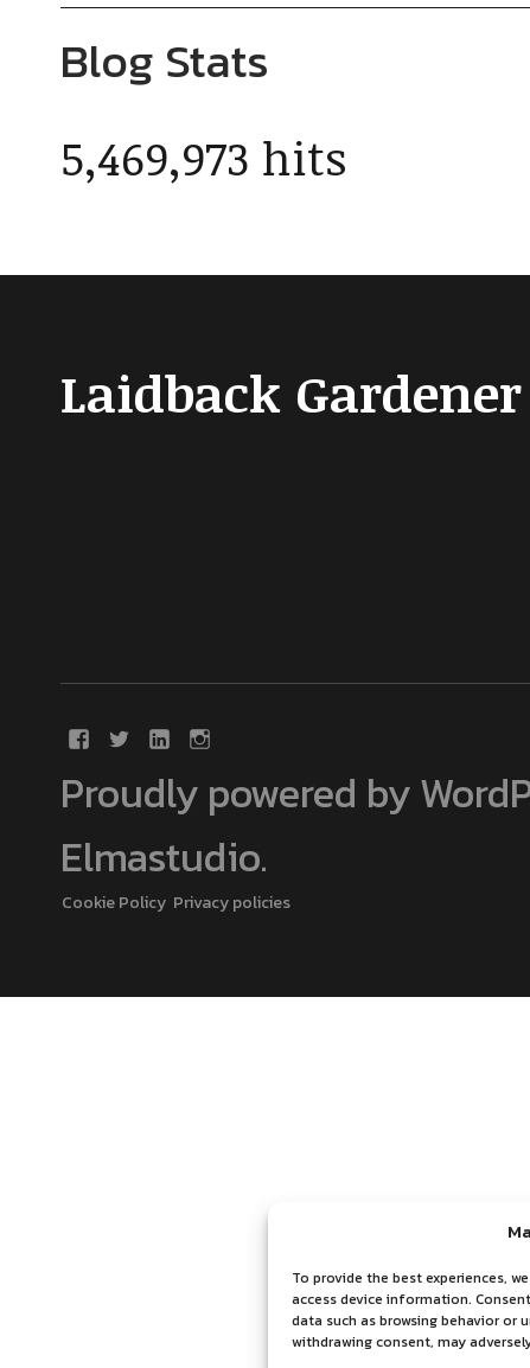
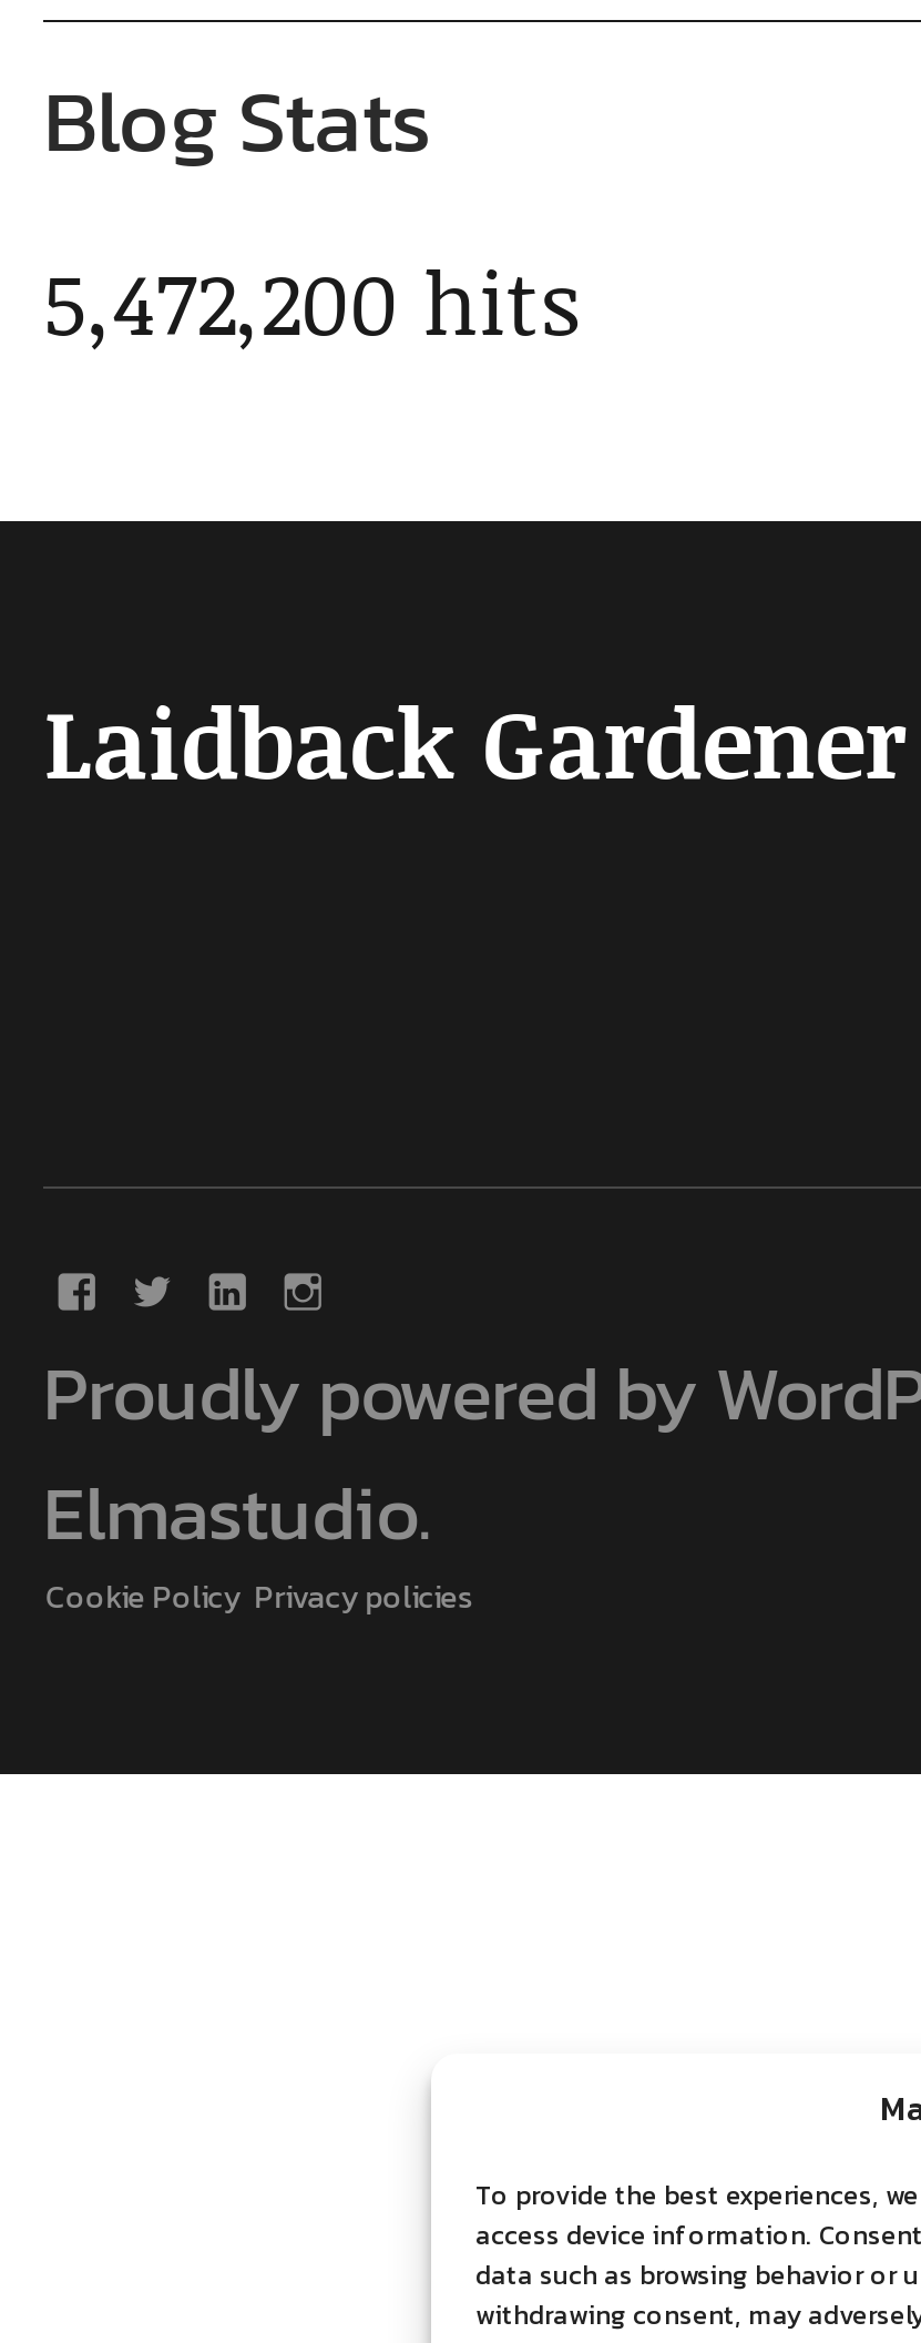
[61,126,348,188] 5,469,973 hits -> [43,242,582,359] 5,472,200 hits

